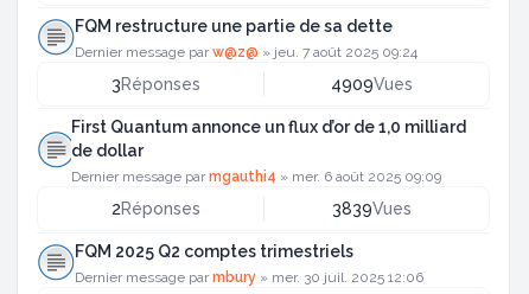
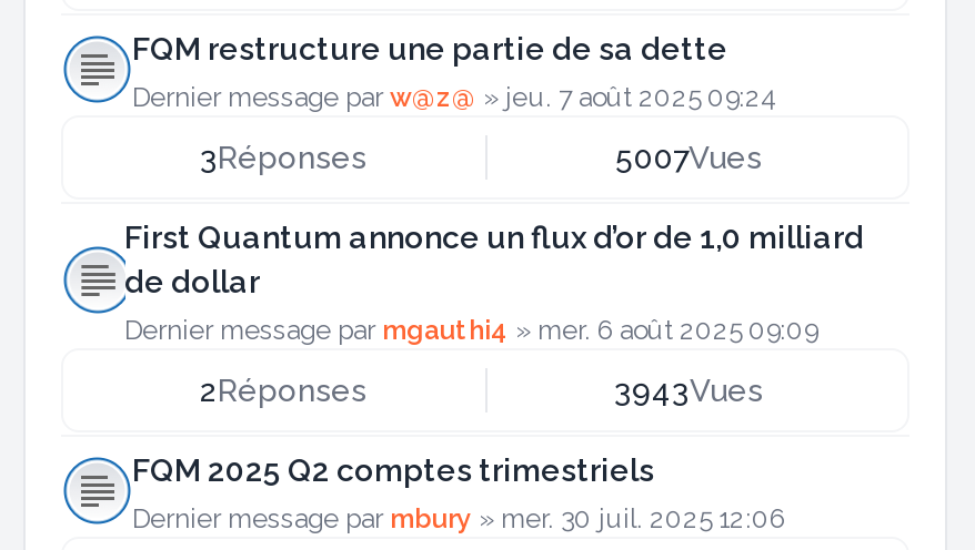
[331,75,413,94] 4909Vues -> [615,140,762,175] 5007Vues
[332,199,412,218] 3839Vues -> [614,373,763,408] 3943Vues

